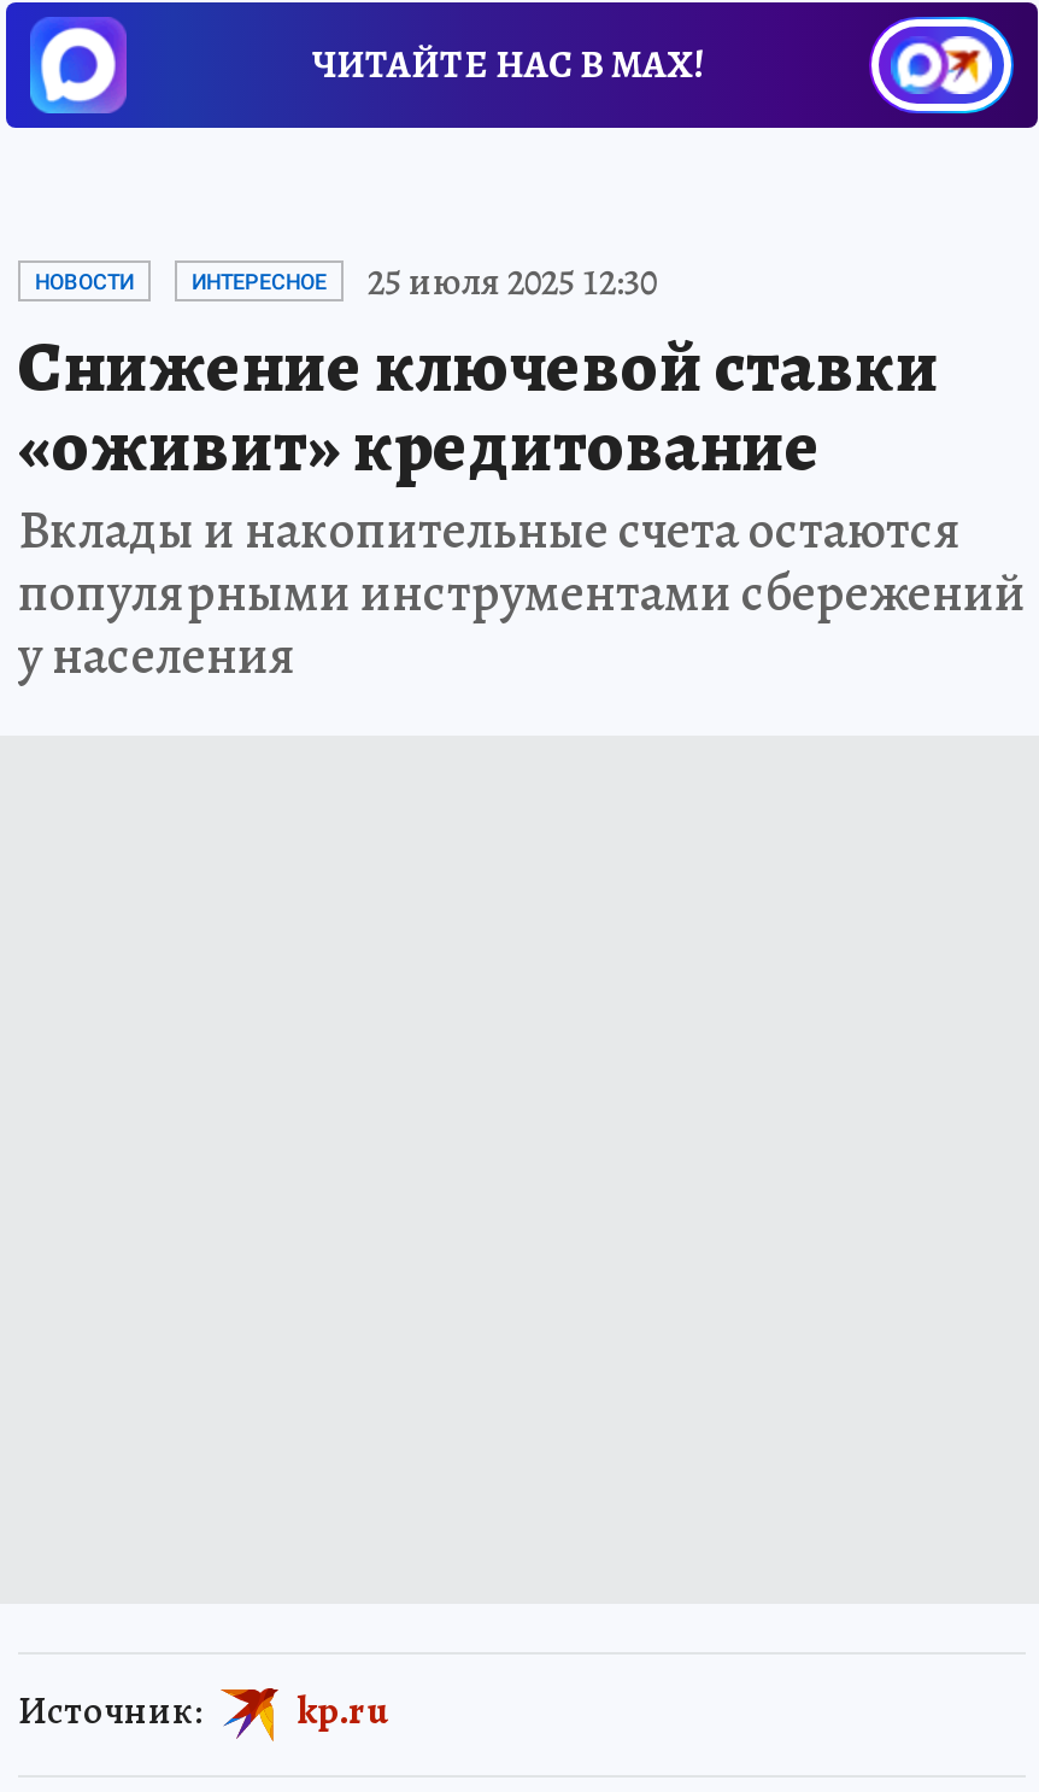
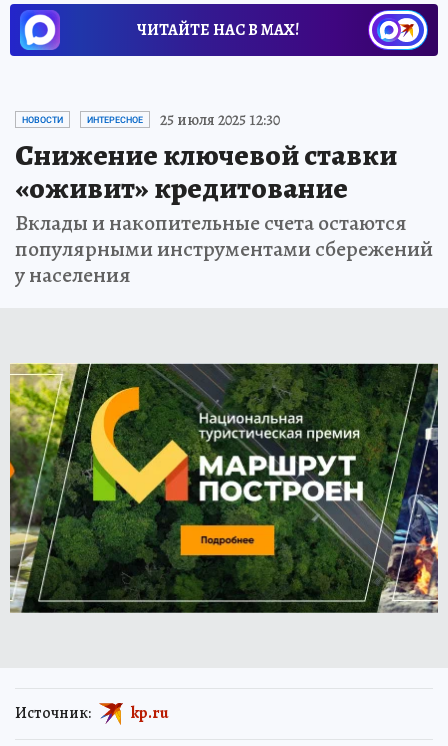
none -> [9,362,439,614] [image]

